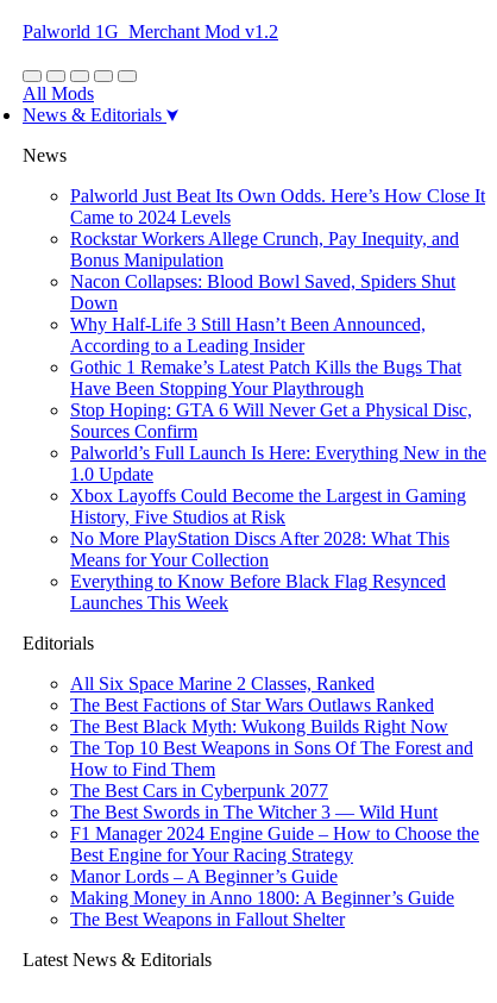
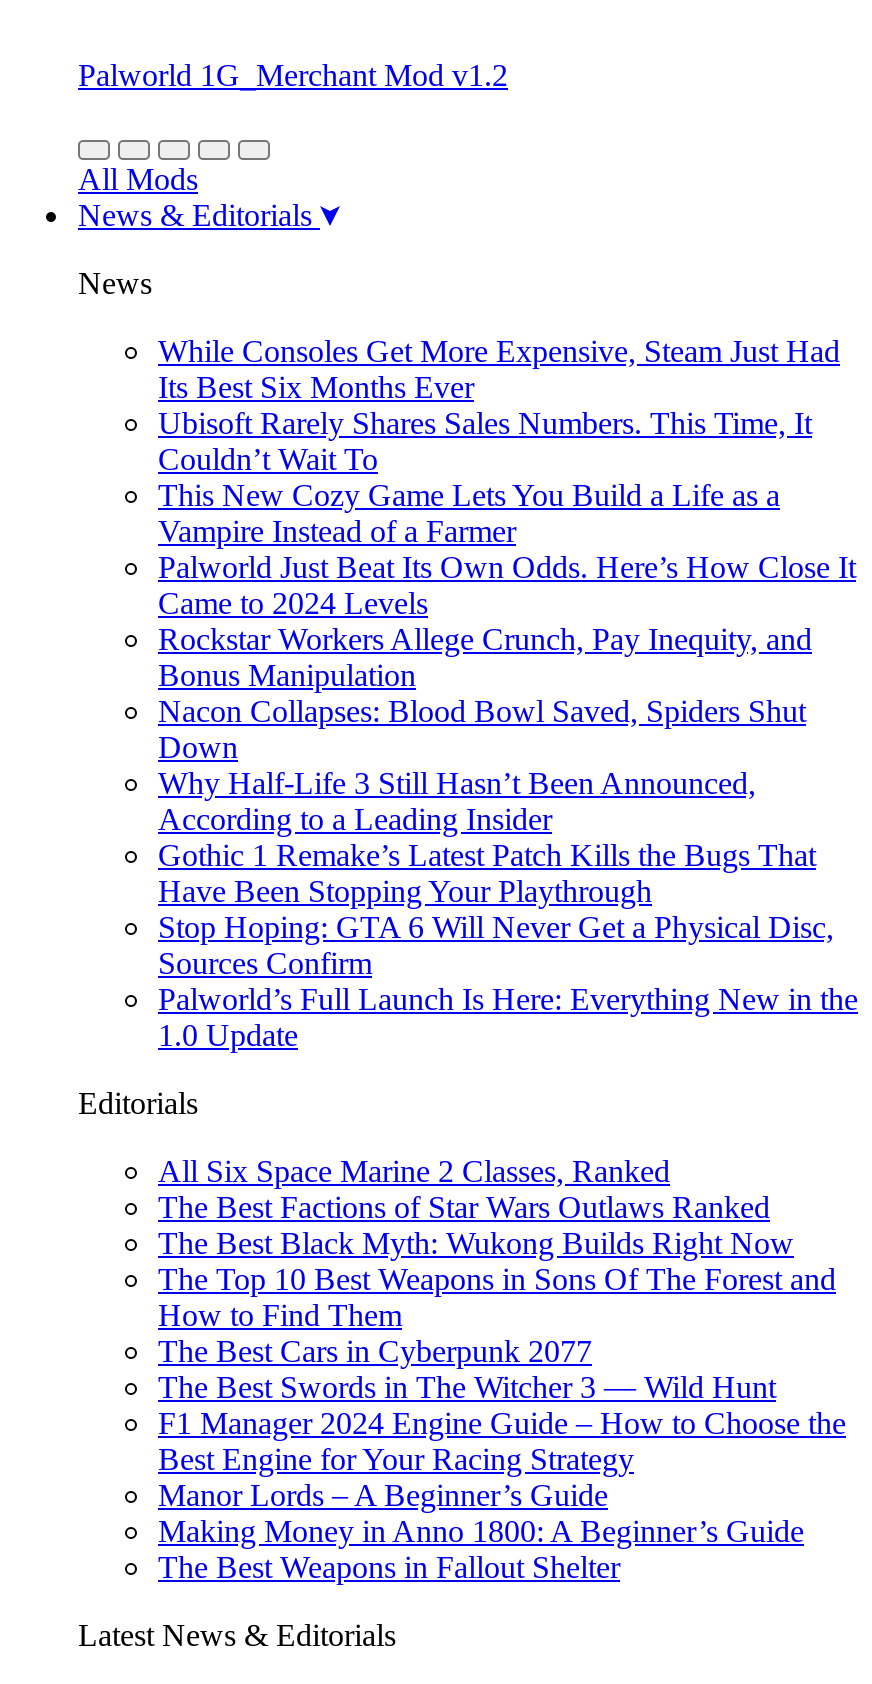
none -> [158,334,840,548] While Consoles Get More Expensive, Steam Just Had | Its Best Six Months Ever | Ubisoft Rarely Shares Sales Numbers. This Time, It | Couldn’t Wait To | This New Cozy Game Lets You Build a Life as a | Vampire Instead of a Farmer
moved [70,186,486,484] -> [158,550,858,1052]: Palworld Just Beat Its Own Odds. Here’s How Close It | Came to 2024 Levels | Rockstar Workers Allege Crunch, Pay Inequity, and | ... | Palworld’s Full Launch Is Here: Everything New in the | 1.0 Update
[70,485,466,613] Xbox Layoffs Could Become the Largest in Gaming | History, Five Studios at Risk | No More PlayStation Discs After 2028: What This | Means for Your Collection | Everything to Know Before Black Flag Resynced | Launches This Week -> none

